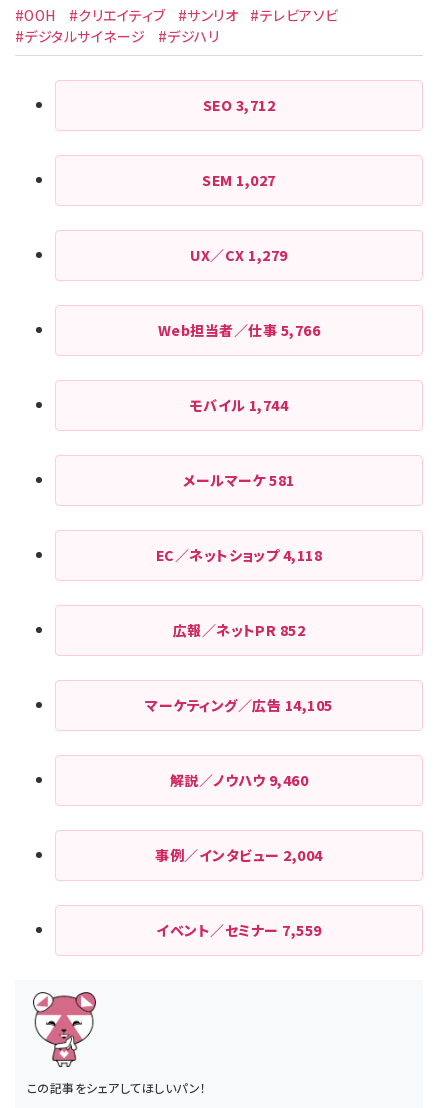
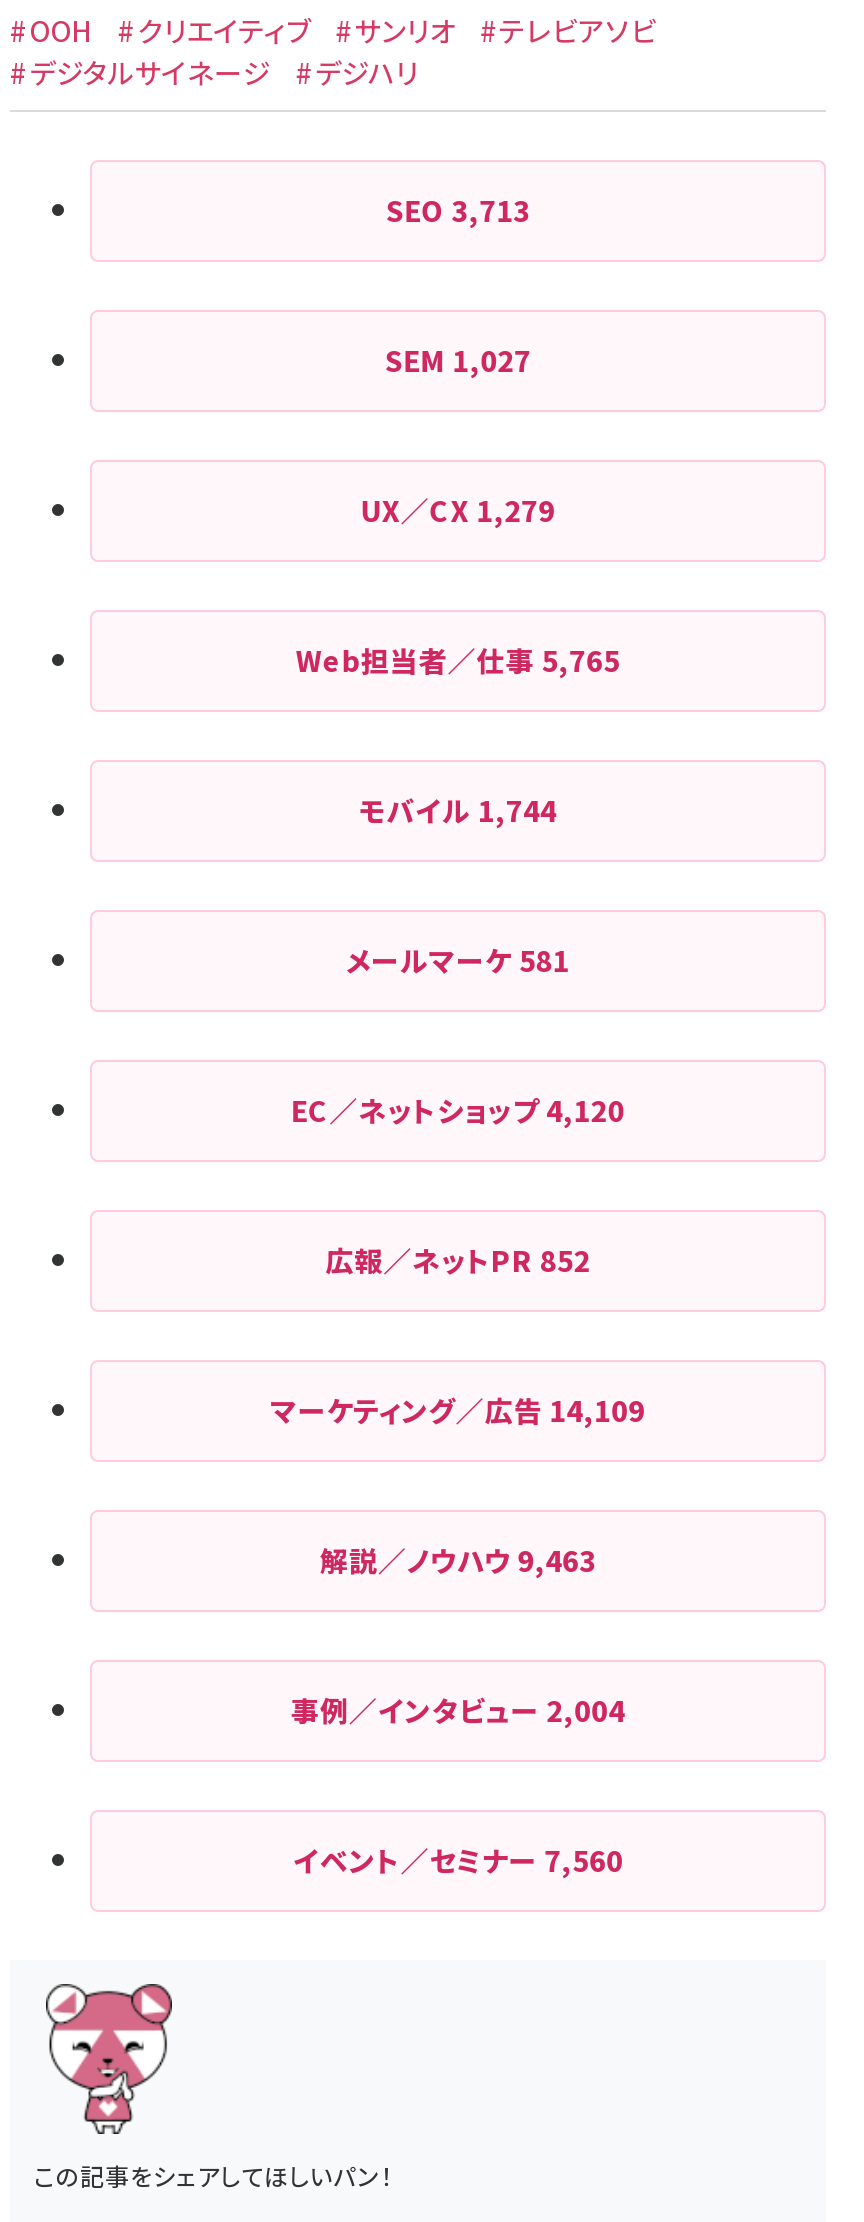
[203,95,275,115] SEO 3,712 -> [386,190,530,230] SEO 3,713
[158,320,320,340] Web担当者／仕事5,766 -> [296,640,620,680] Web担当者／仕事5,765
[156,545,322,565] EC／ネットショップ4,118 -> [291,1090,625,1130] EC／ネットショップ4,120
[145,695,333,715] マーケティング／広告14,105 -> [271,1390,645,1430] マーケティング／広告14,109
[170,770,308,790] 解説／ノウハウ9,460 -> [320,1540,596,1580] 解説／ノウハウ9,463
[156,920,322,940] イベント／セミナー7,559 -> [293,1840,623,1880] イベント／セミナー7,560

